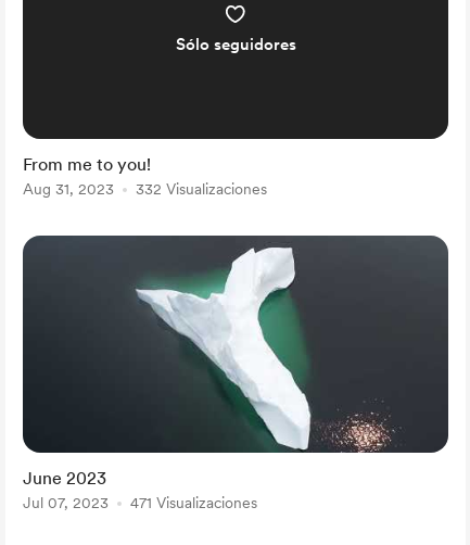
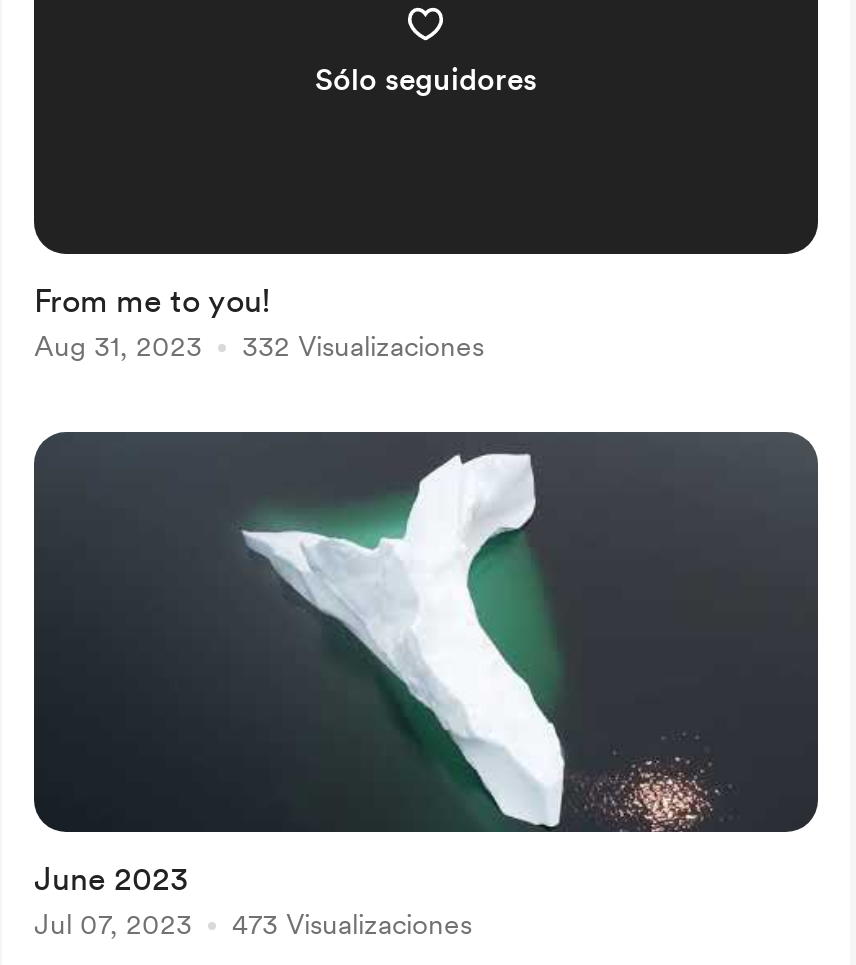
[130,494,257,511] 471 Visualizaciones -> [232,908,472,940] 473 Visualizaciones

